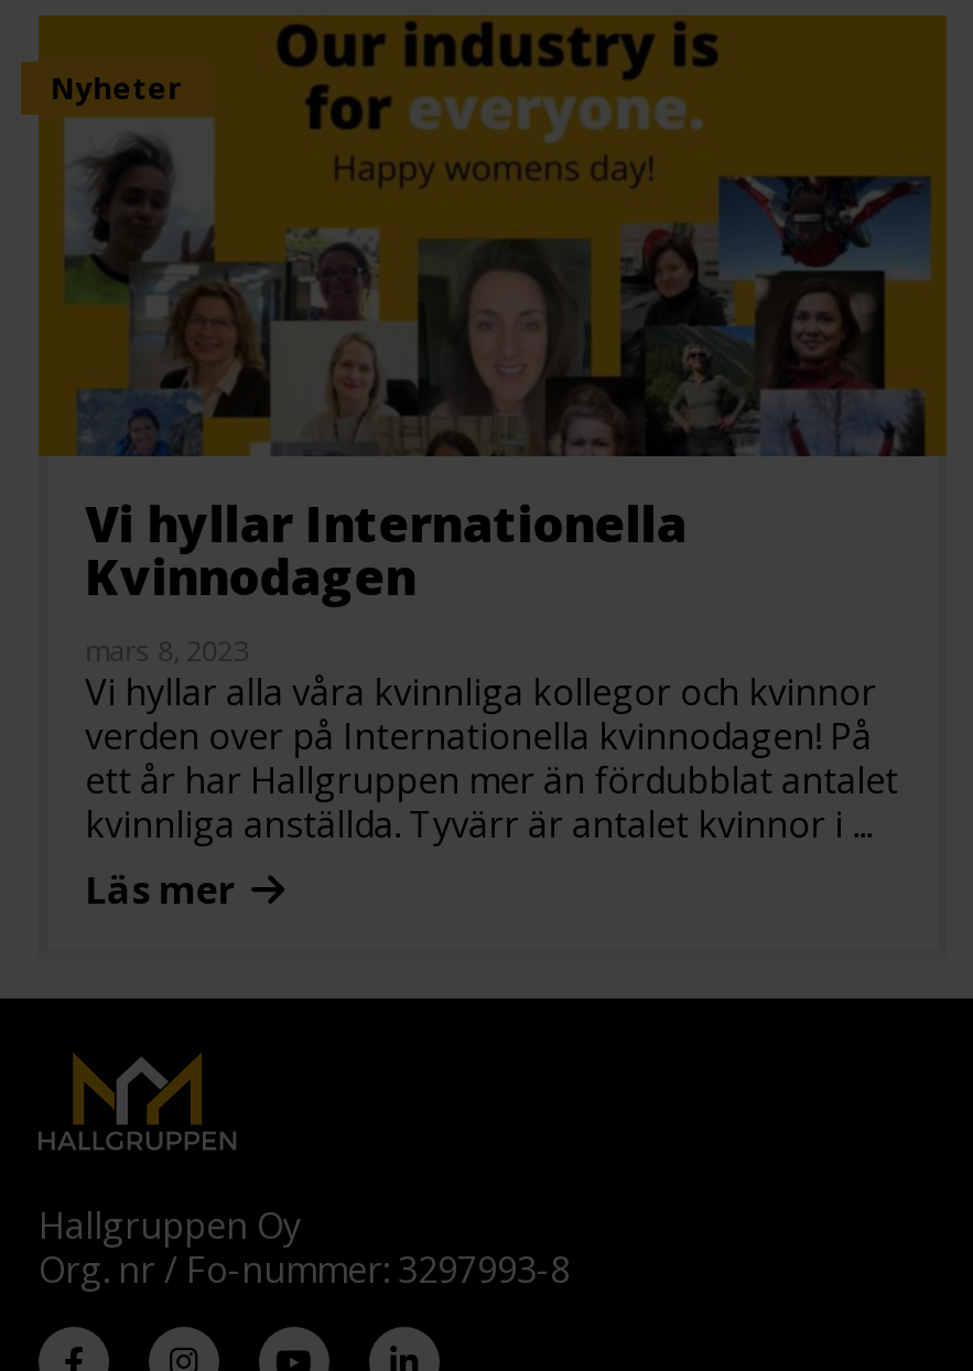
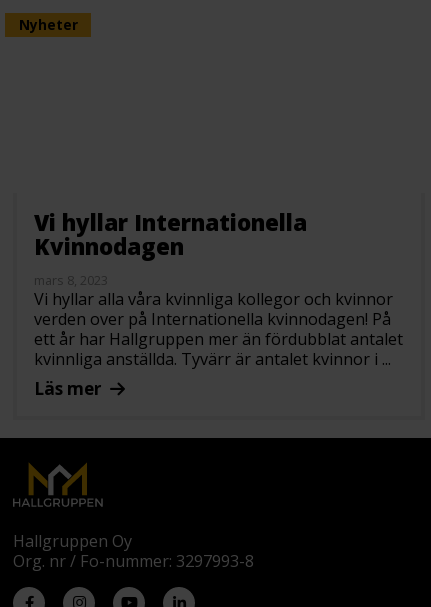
[36,13,949,458] [image] -> none

